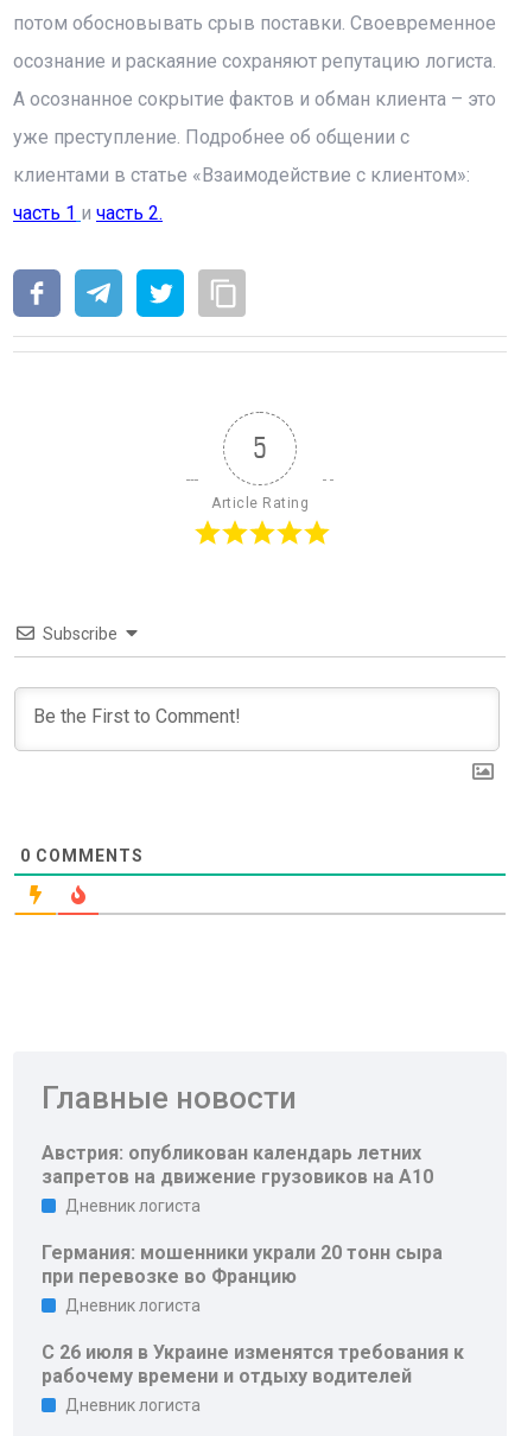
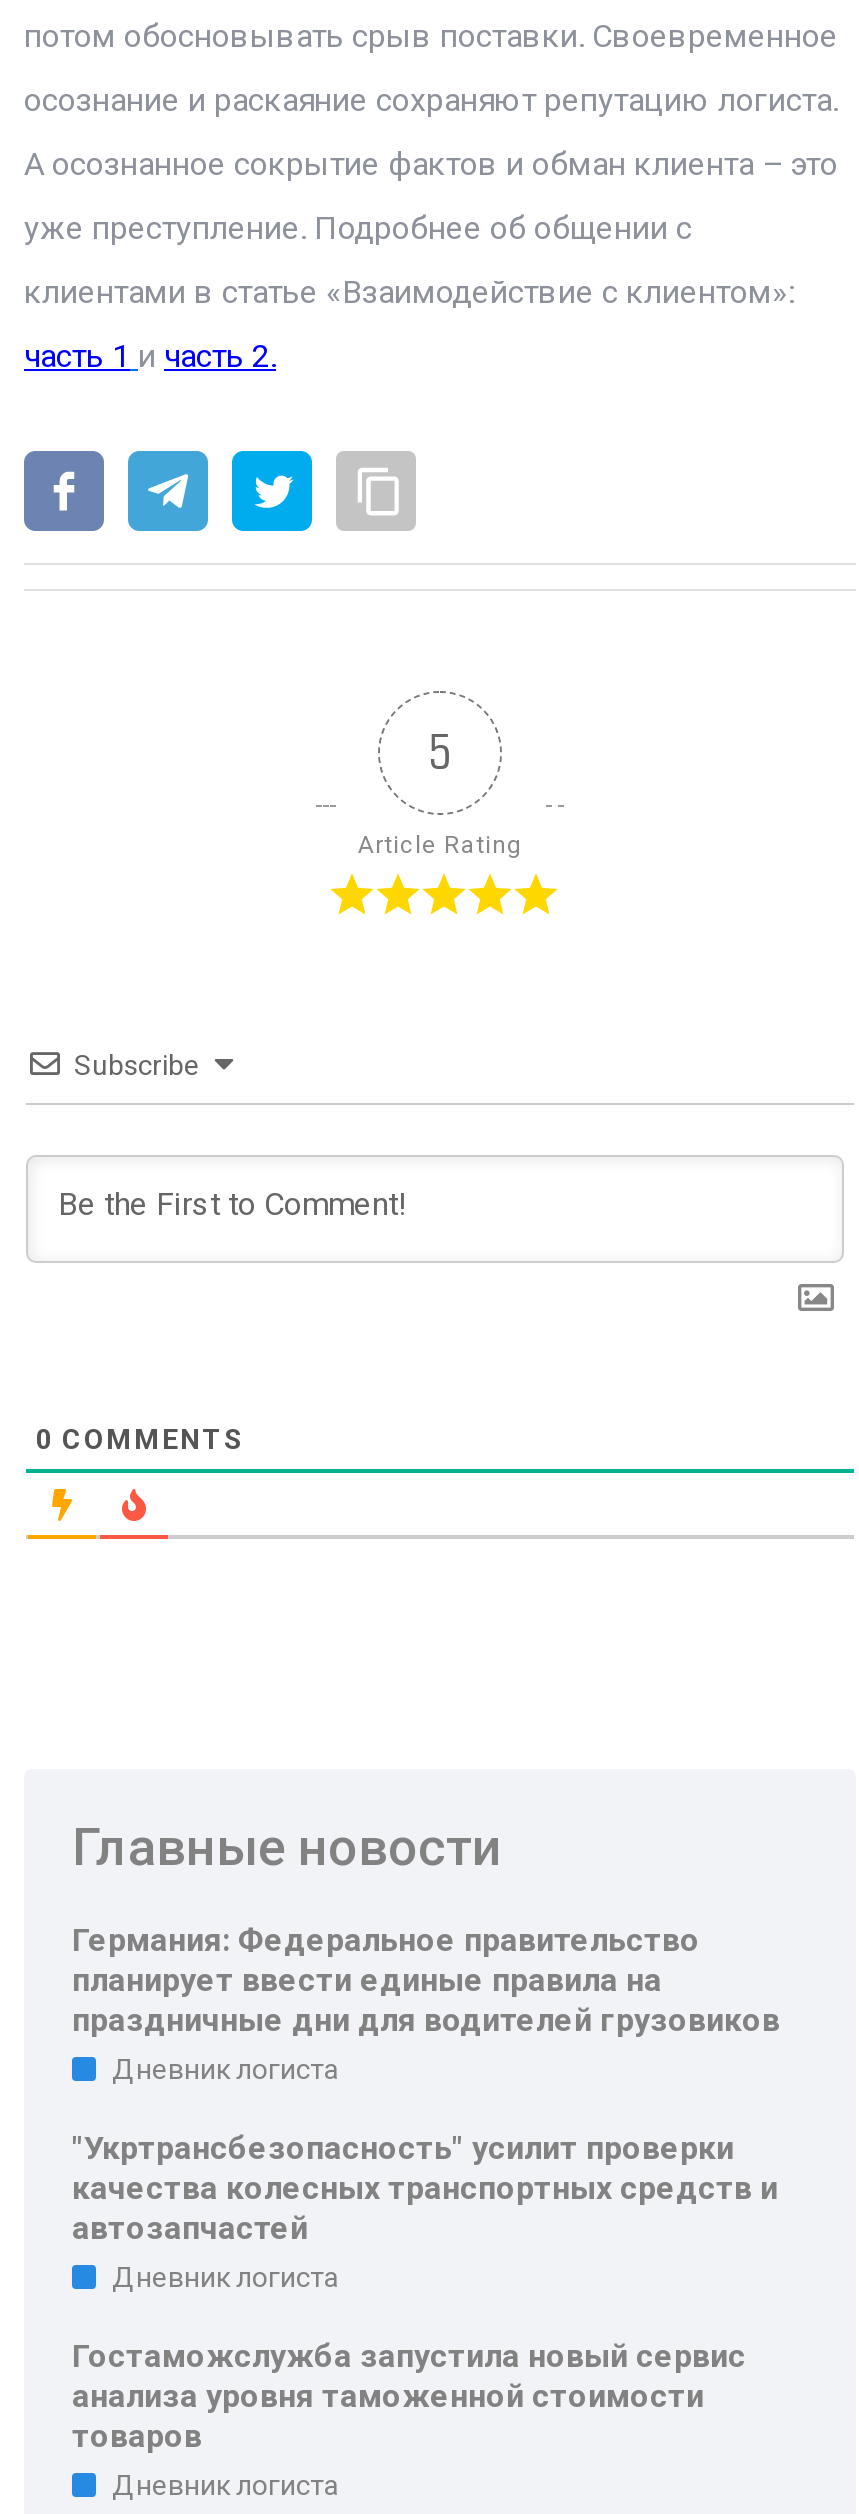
[42,1141,433,1187] Австрия: опубликован календарь летних | запретов на движение грузовиков на А10 -> [72,1920,780,2038] Германия: Федеральное правительство | планирует ввести единые правила на | праздничные дни для водителей грузовиков
[42,1241,443,1287] Германия: мошенники украли 20 тонн сыра | при перевозке во Францию -> [72,2128,778,2246] "Укртрансбезопасность" усилит проверки | качества колесных транспортных средств и | автозапчастей
[42,1341,464,1387] С 26 июля в Украине изменятся требования к | рабочему времени и отдыху водителей -> [72,2336,746,2454] Гостаможслужба запустила новый сервис | анализа уровня таможенной стоимости | товаров

